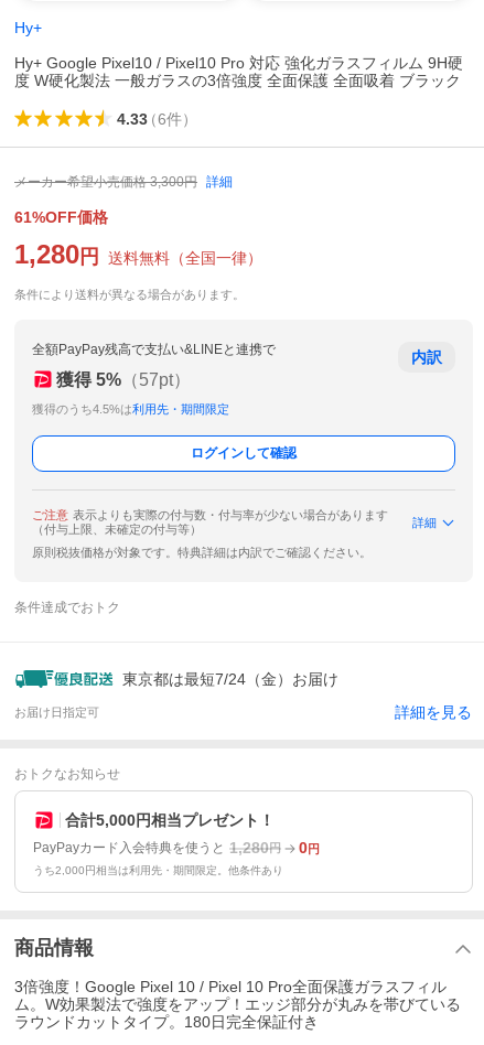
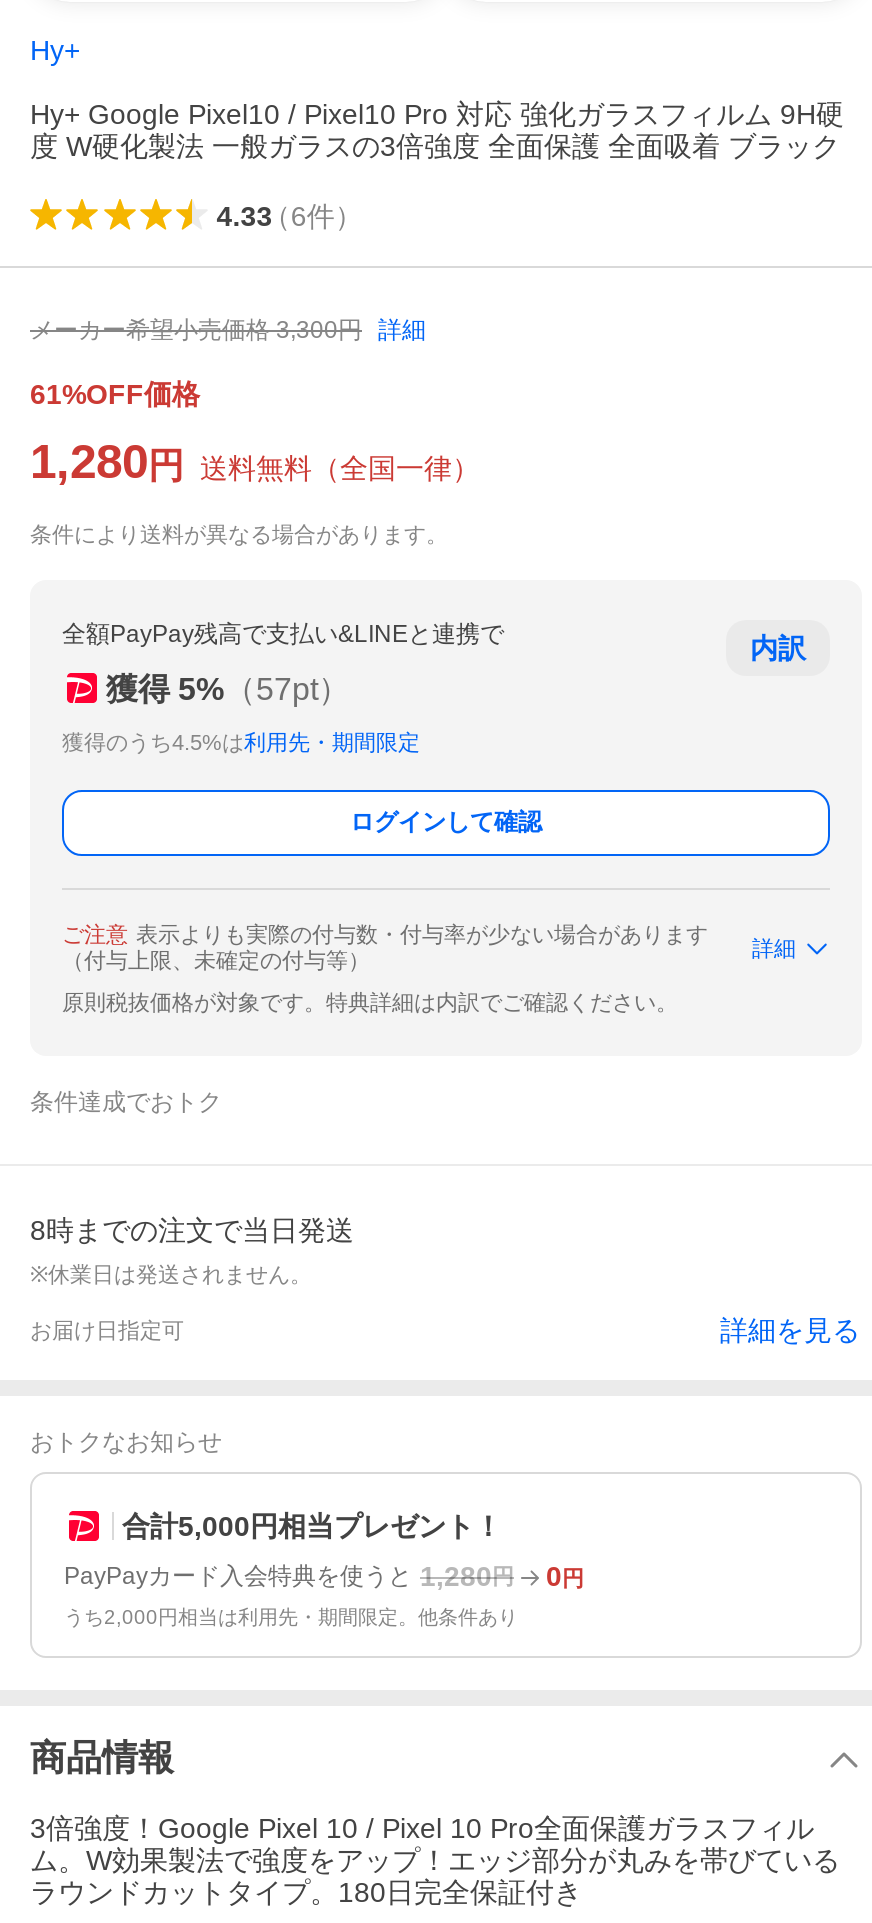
[122,670,338,688] 東京都は最短7/24（金）お届け -> [30,1214,354,1286] 8時までの注文で当日発送 | ※休業日は発送されません。

